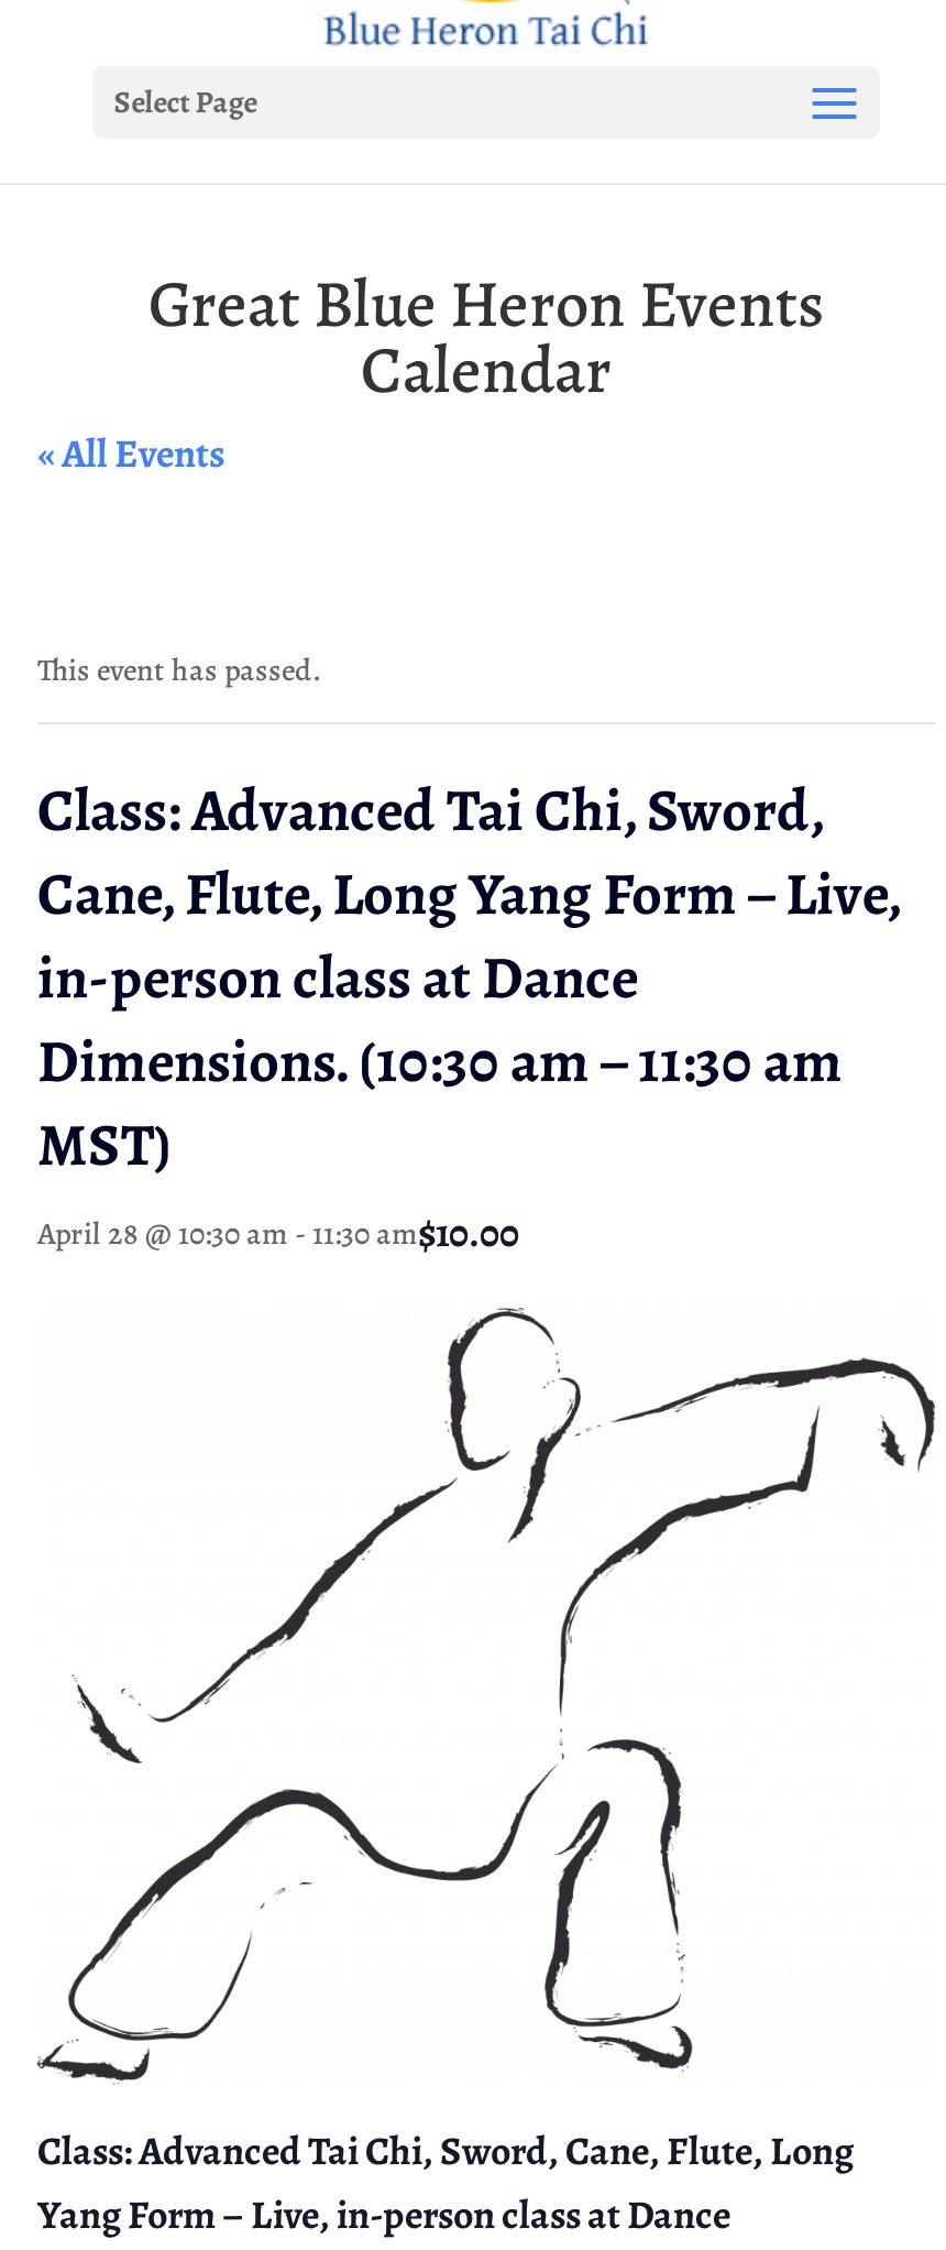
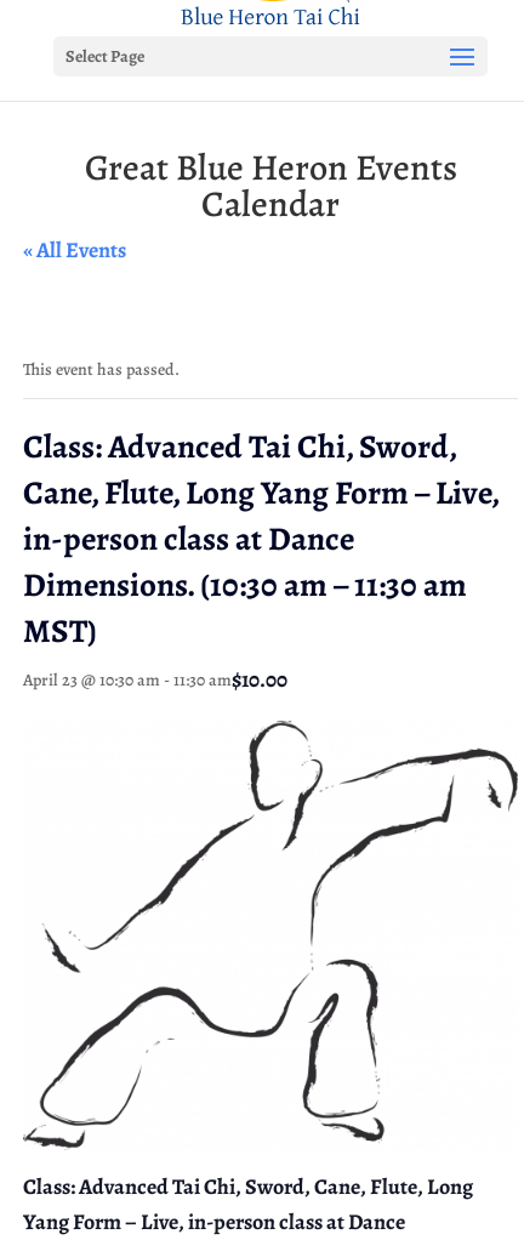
[37,1206,519,1259] April 28 @ 10:30 am -11:30 am$10.00 -> [23,665,287,694] April 23 @ 10:30 am -11:30 am$10.00

